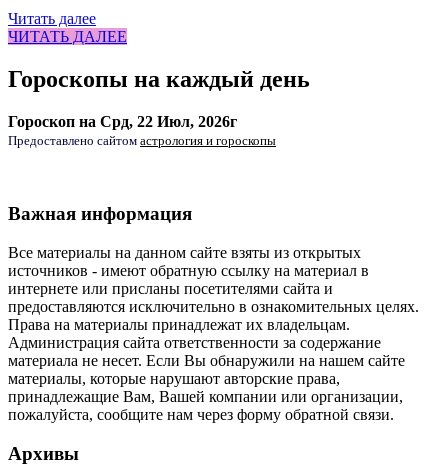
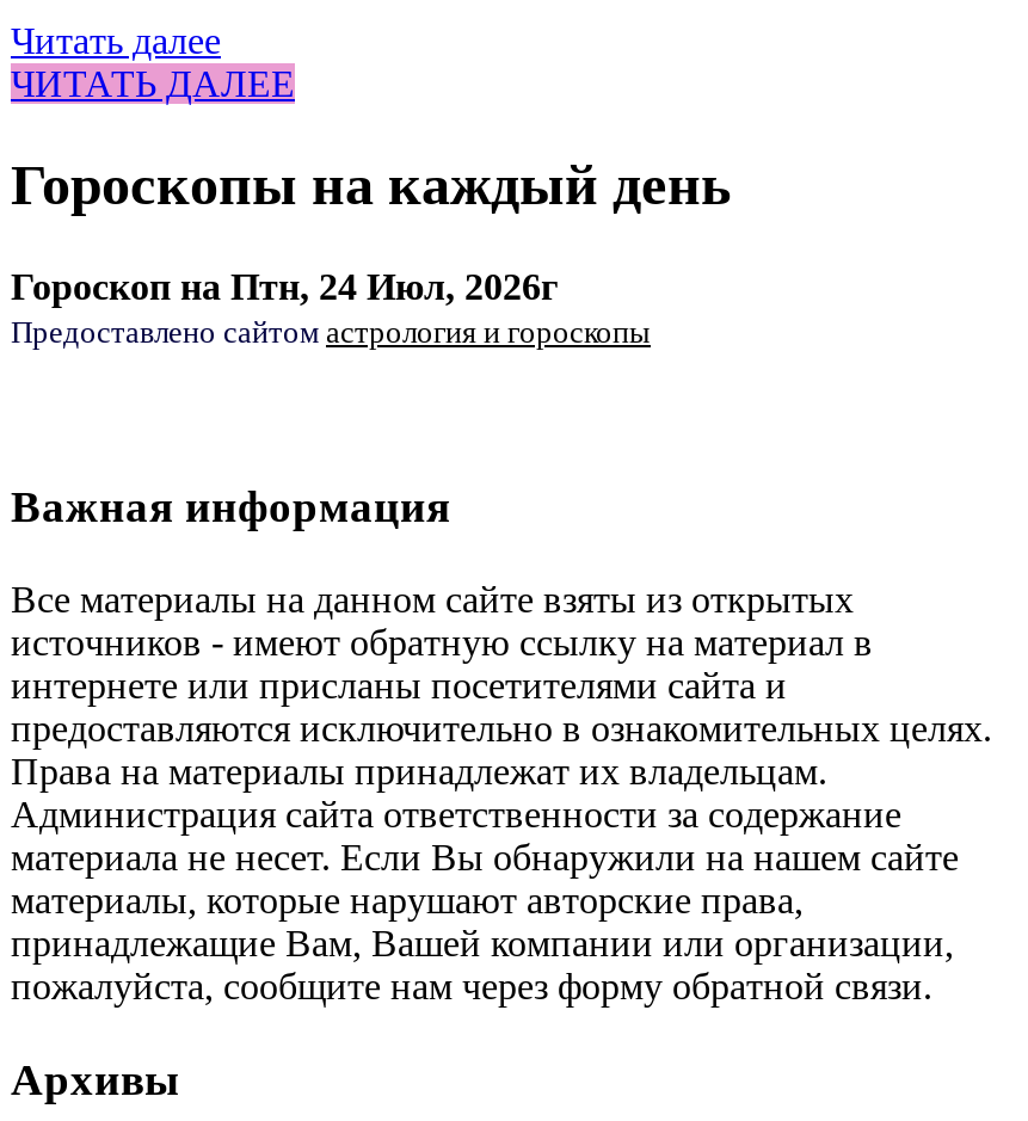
[8,112,237,129] Гороскоп на Срд, 22 Июл, 2026г -> [11,265,558,306] Гороскоп на Птн, 24 Июл, 2026г

